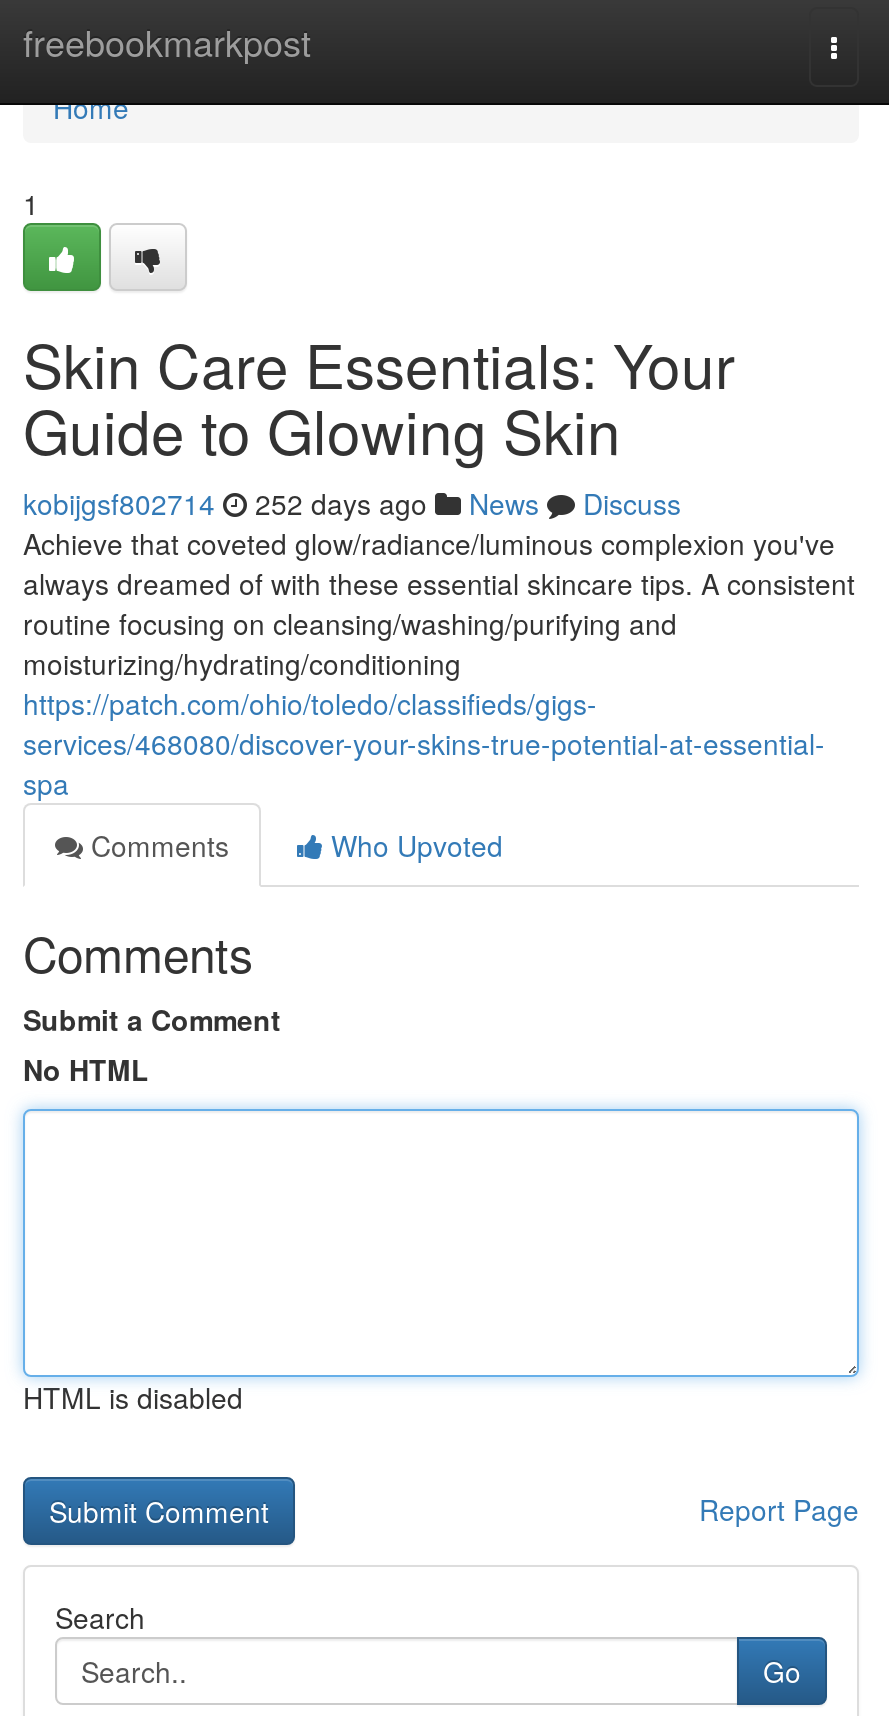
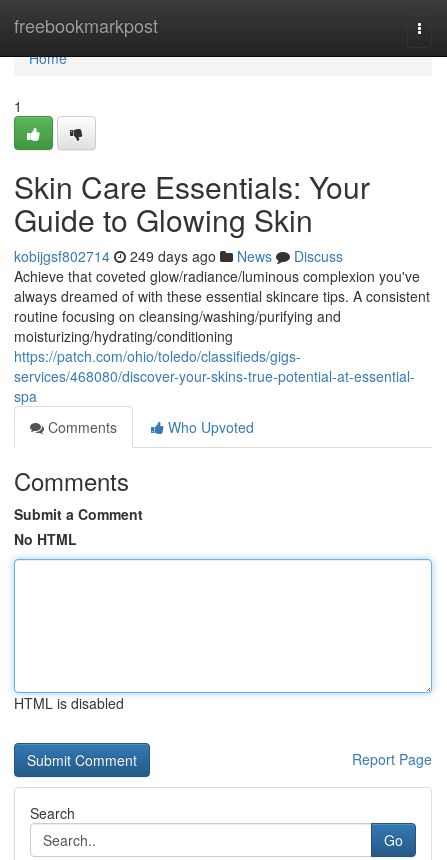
[23,483,681,523] kobijgsf802714 252 days ago News Discuss -> [14,246,343,266] kobijgsf802714 249 days ago News Discuss

